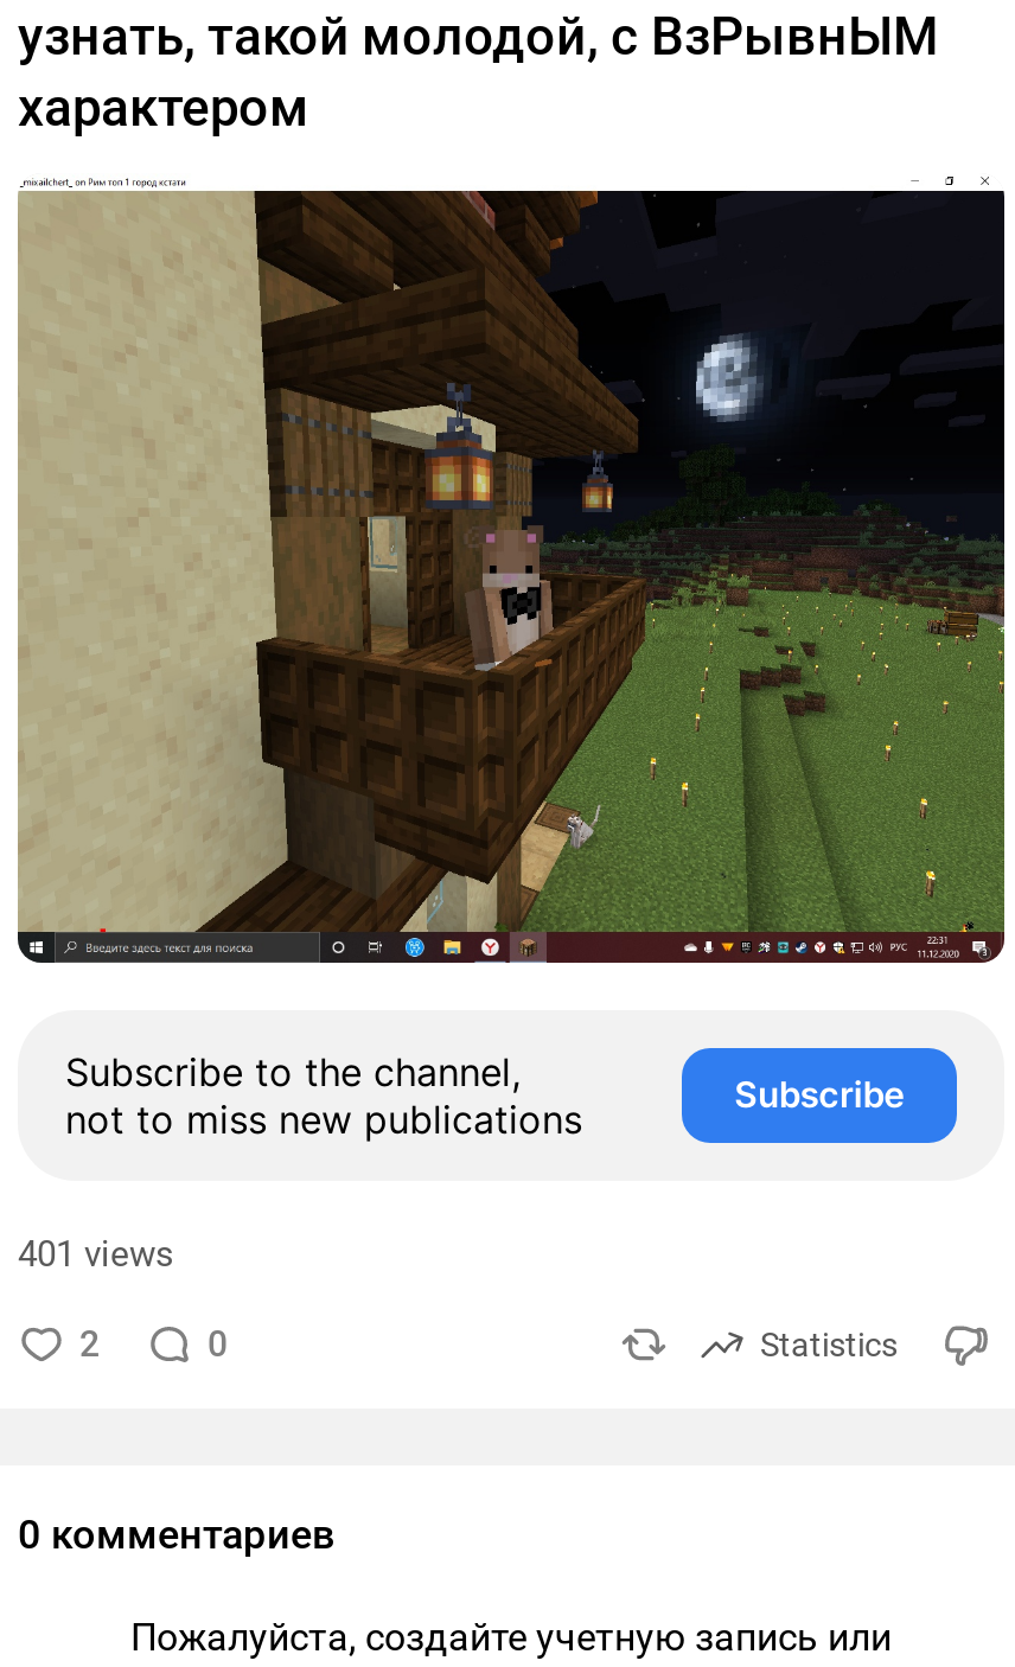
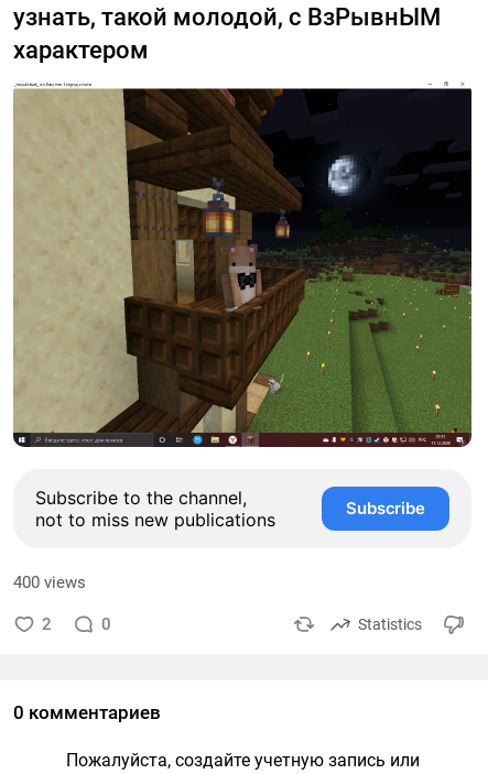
[18,1233,174,1275] 401 views -> [13,572,86,592] 400 views

